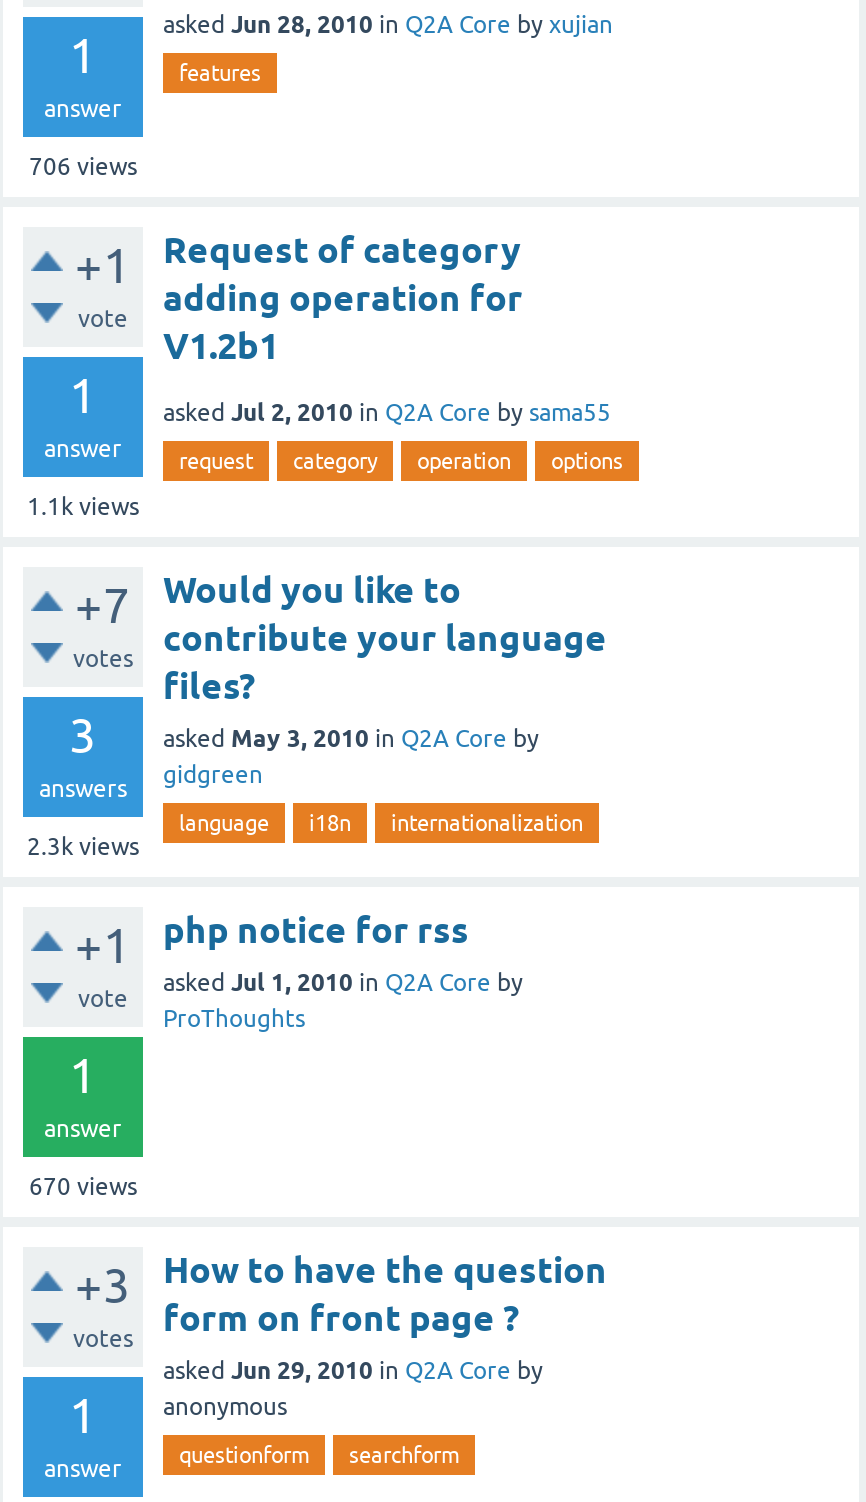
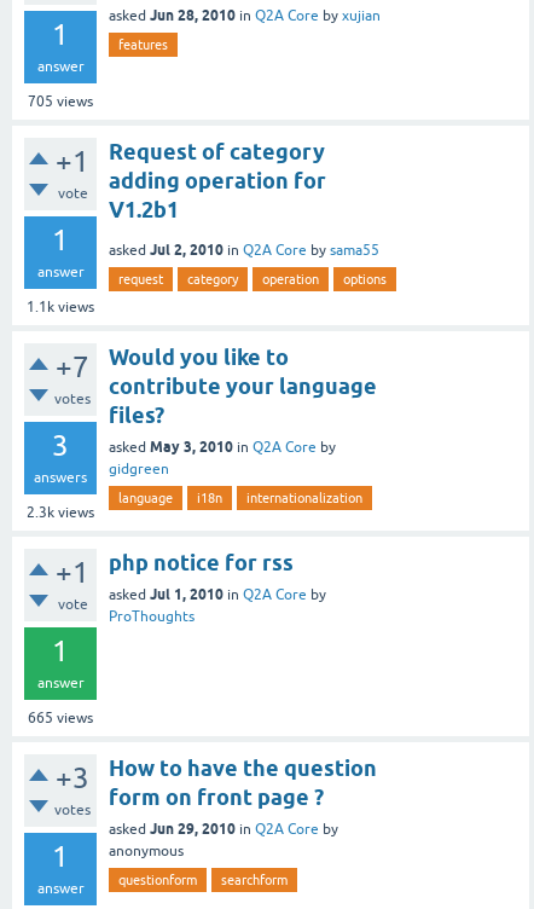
[29,153,137,181] 706 views -> [28,93,93,110] 705 views
[29,1173,137,1201] 670 views -> [28,710,93,726] 665 views

